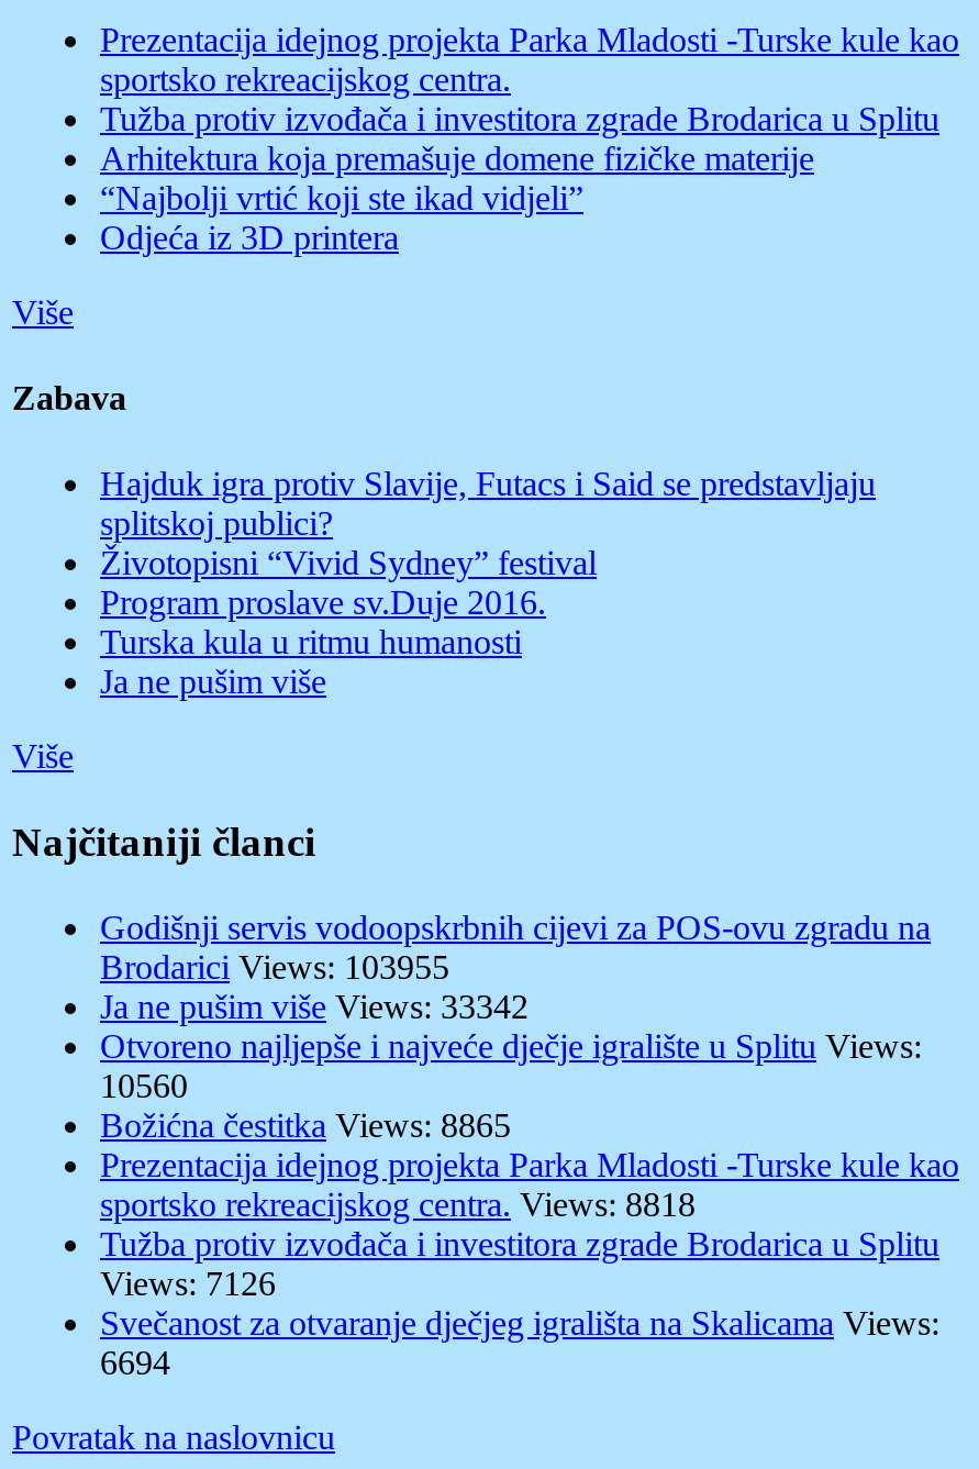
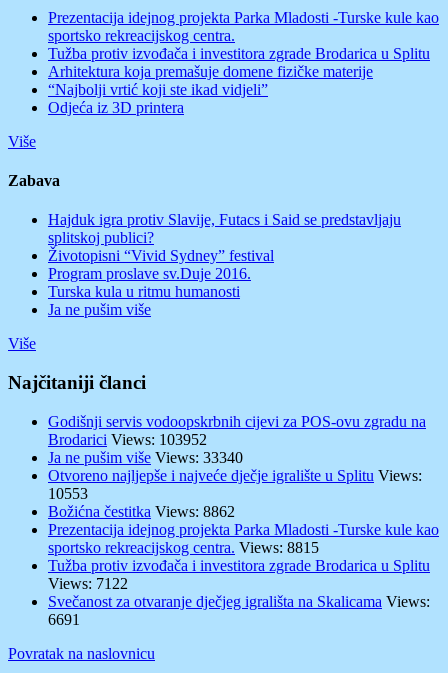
[100,948,449,985] Brodarici Views: 103955 -> [48,431,207,448] Brodarici Views: 103952
[100,987,529,1025] Ja ne pušim više Views: 33342 -> [48,449,243,466] Ja ne pušim više Views: 33340
[100,1066,188,1104] 10560 -> [48,485,88,502] 10553
[100,1106,511,1143] Božićna čestitka Views: 8865 -> [48,503,235,520] Božićna čestitka Views: 8862
[100,1185,696,1222] sportsko rekreacijskog centra. Views: 8818 -> [48,539,319,556] sportsko rekreacijskog centra. Views: 8815
[100,1264,276,1302] Views: 7126 -> [48,575,128,592] Views: 7122
[100,1343,170,1381] 6694 -> [48,611,80,628] 6691

